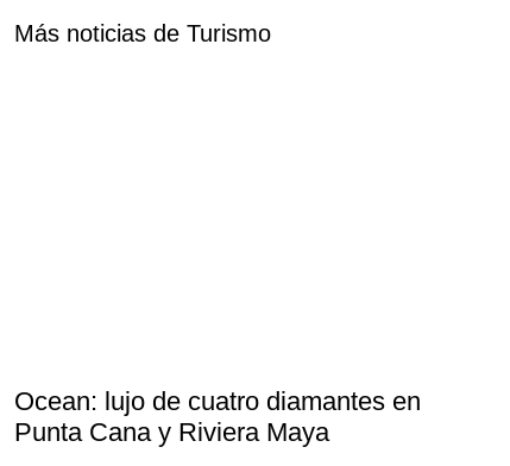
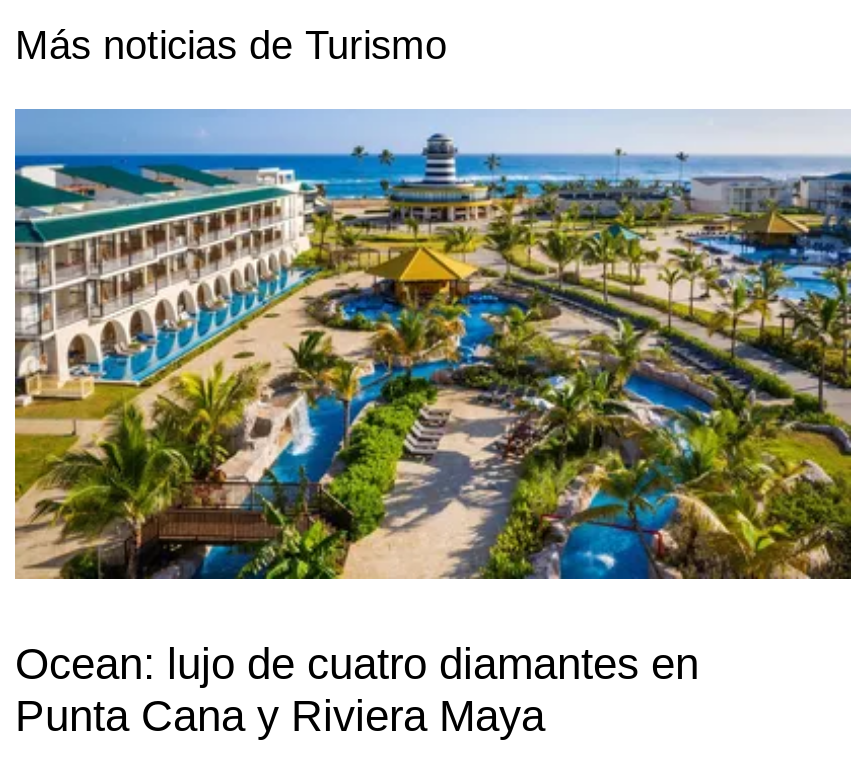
none -> [13,107,853,581] [image]

